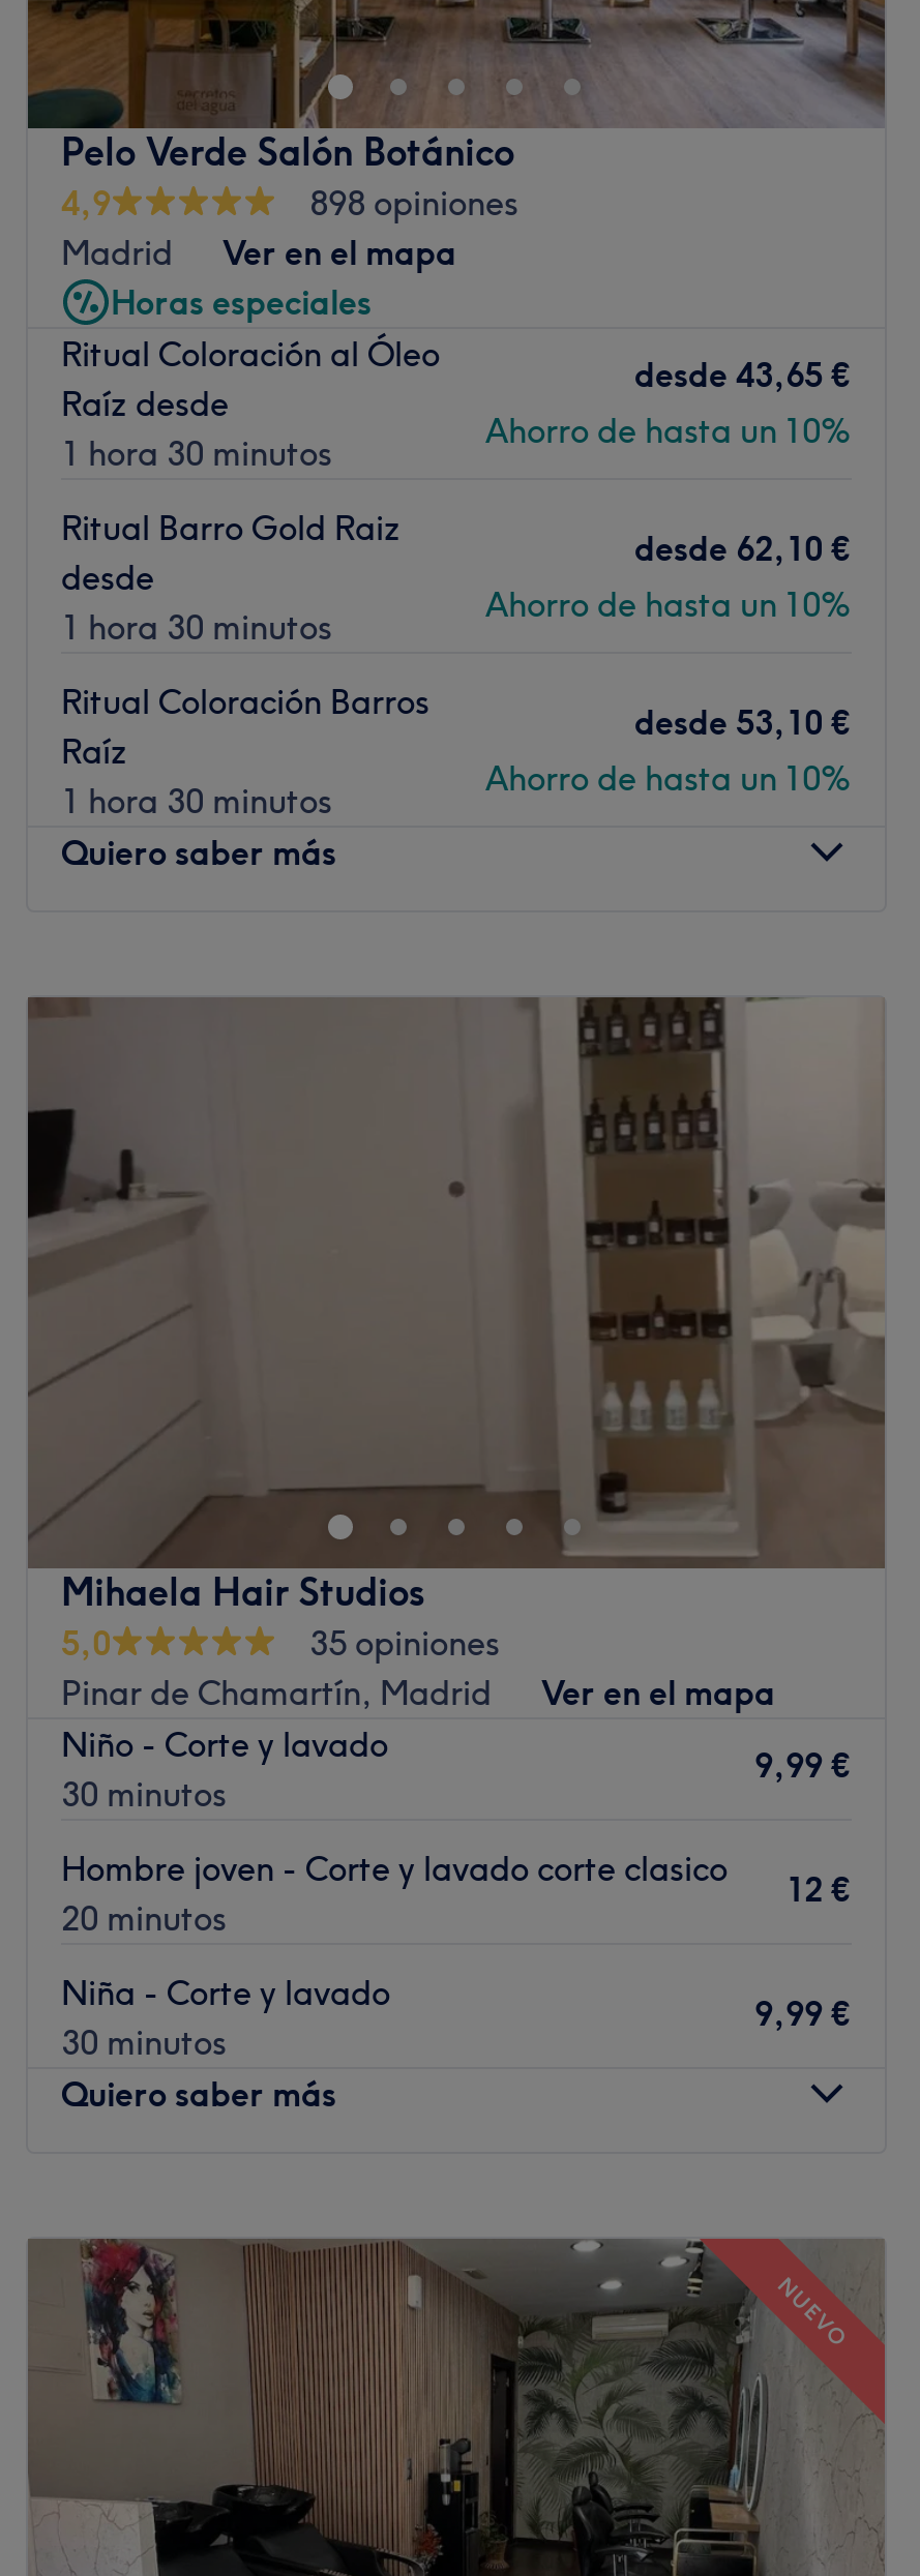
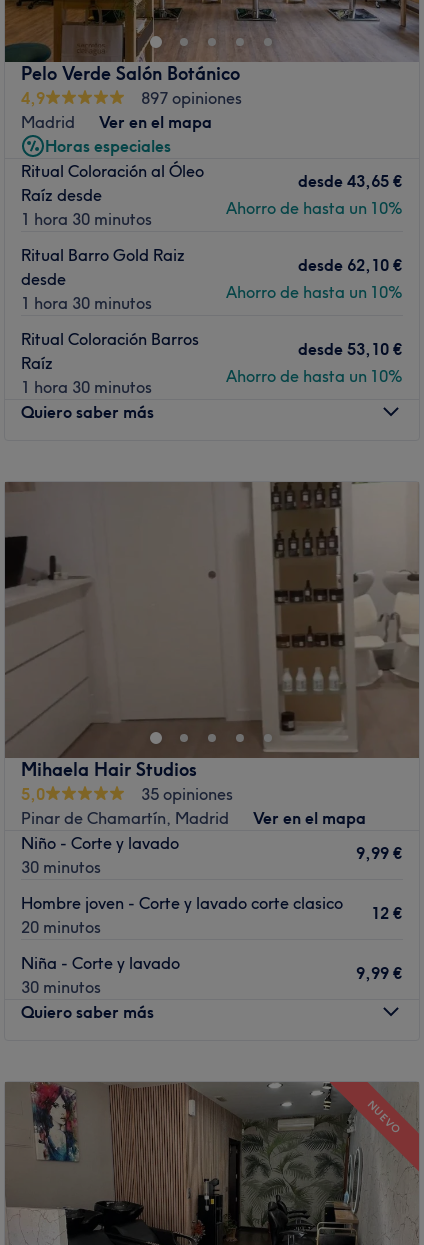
[309,181,518,223] 898 opiniones -> [141,88,242,108] 897 opiniones

